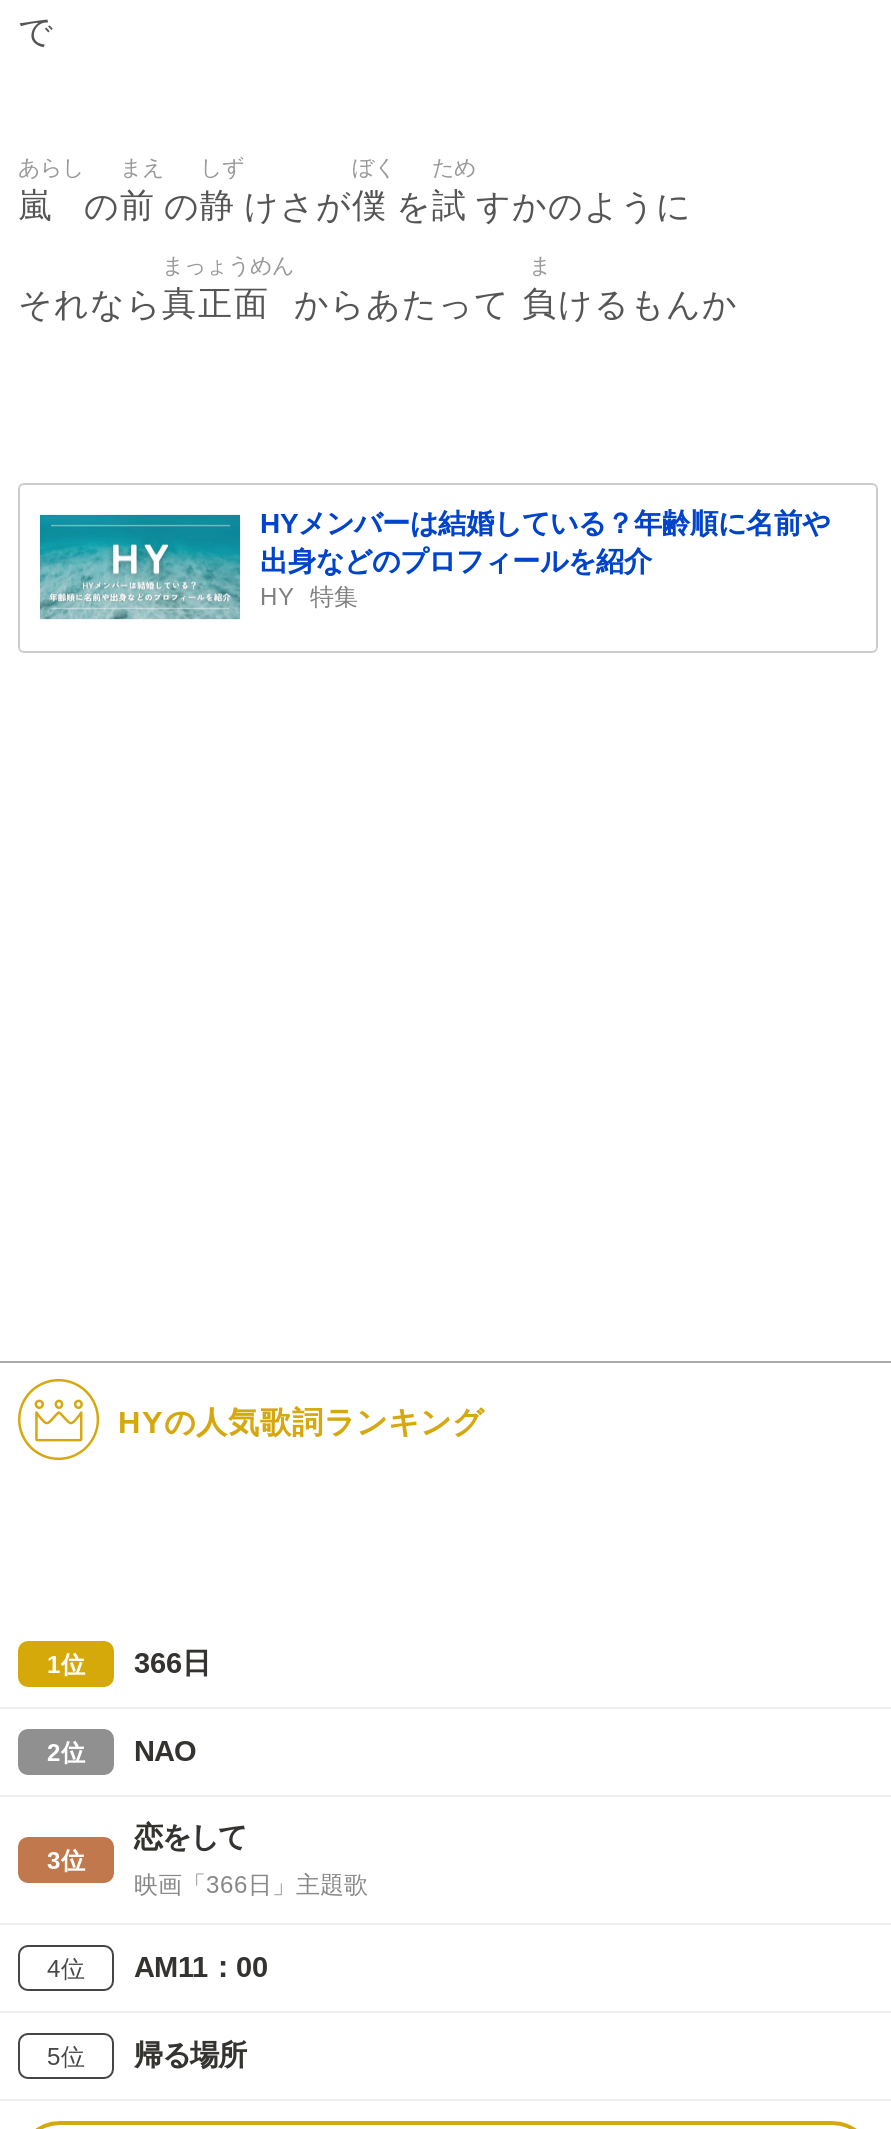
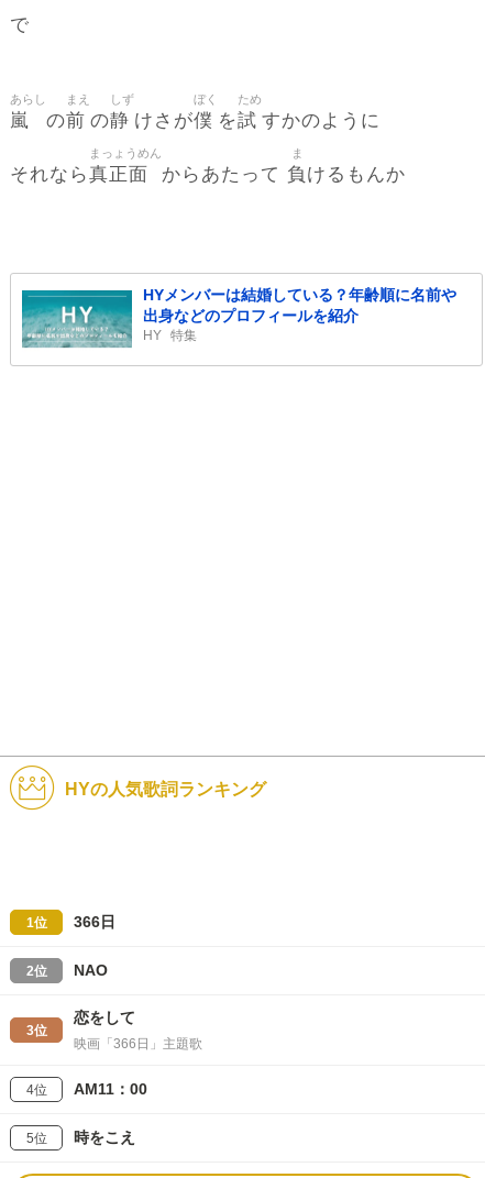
[134,2039,246,2071] 帰る場所 -> [74,1128,135,1146] 時をこえ

